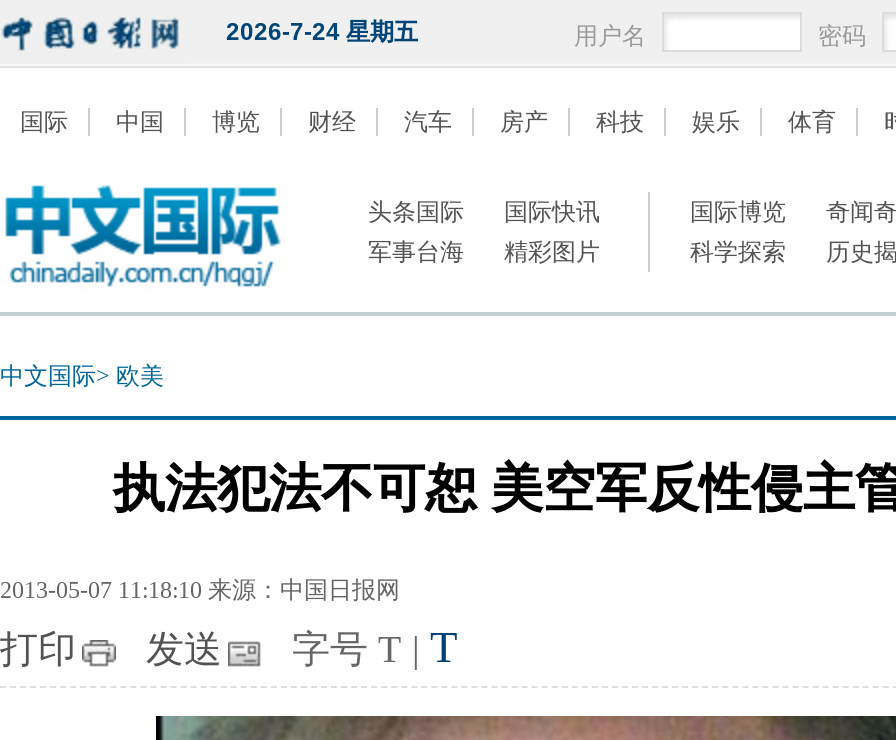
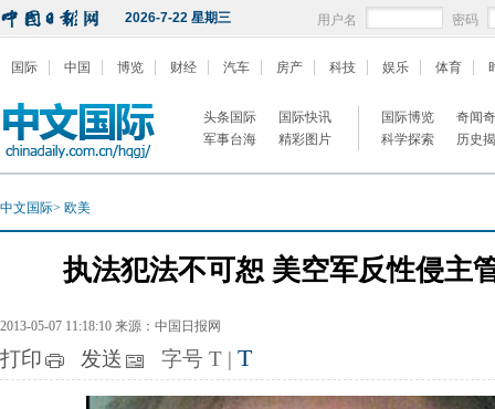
[226,18,418,46] 2026-7-24 星期五 -> [125,10,231,25] 2026-7-22 星期三

